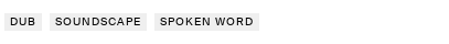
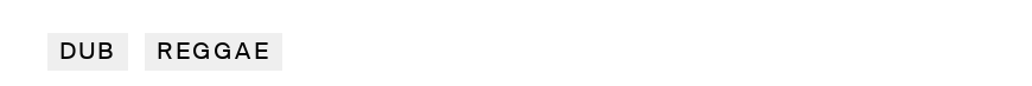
[55,14,254,29] SOUNDSCAPE | SPOKEN WORD -> [157,35,270,66] REGGAE

